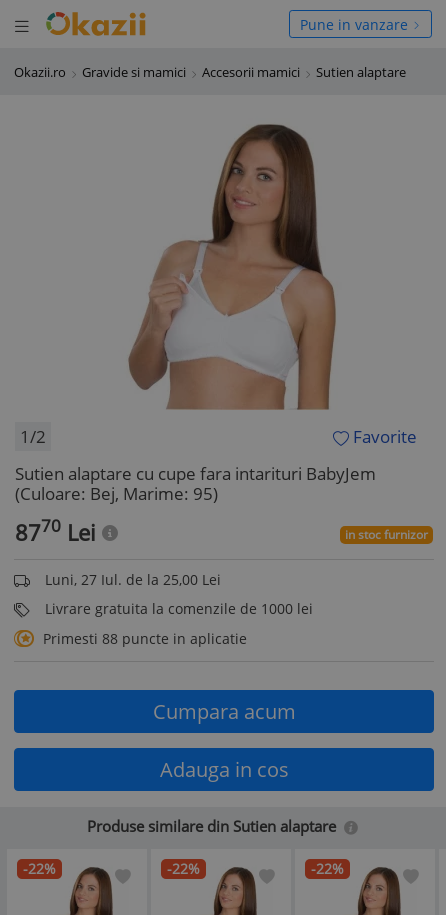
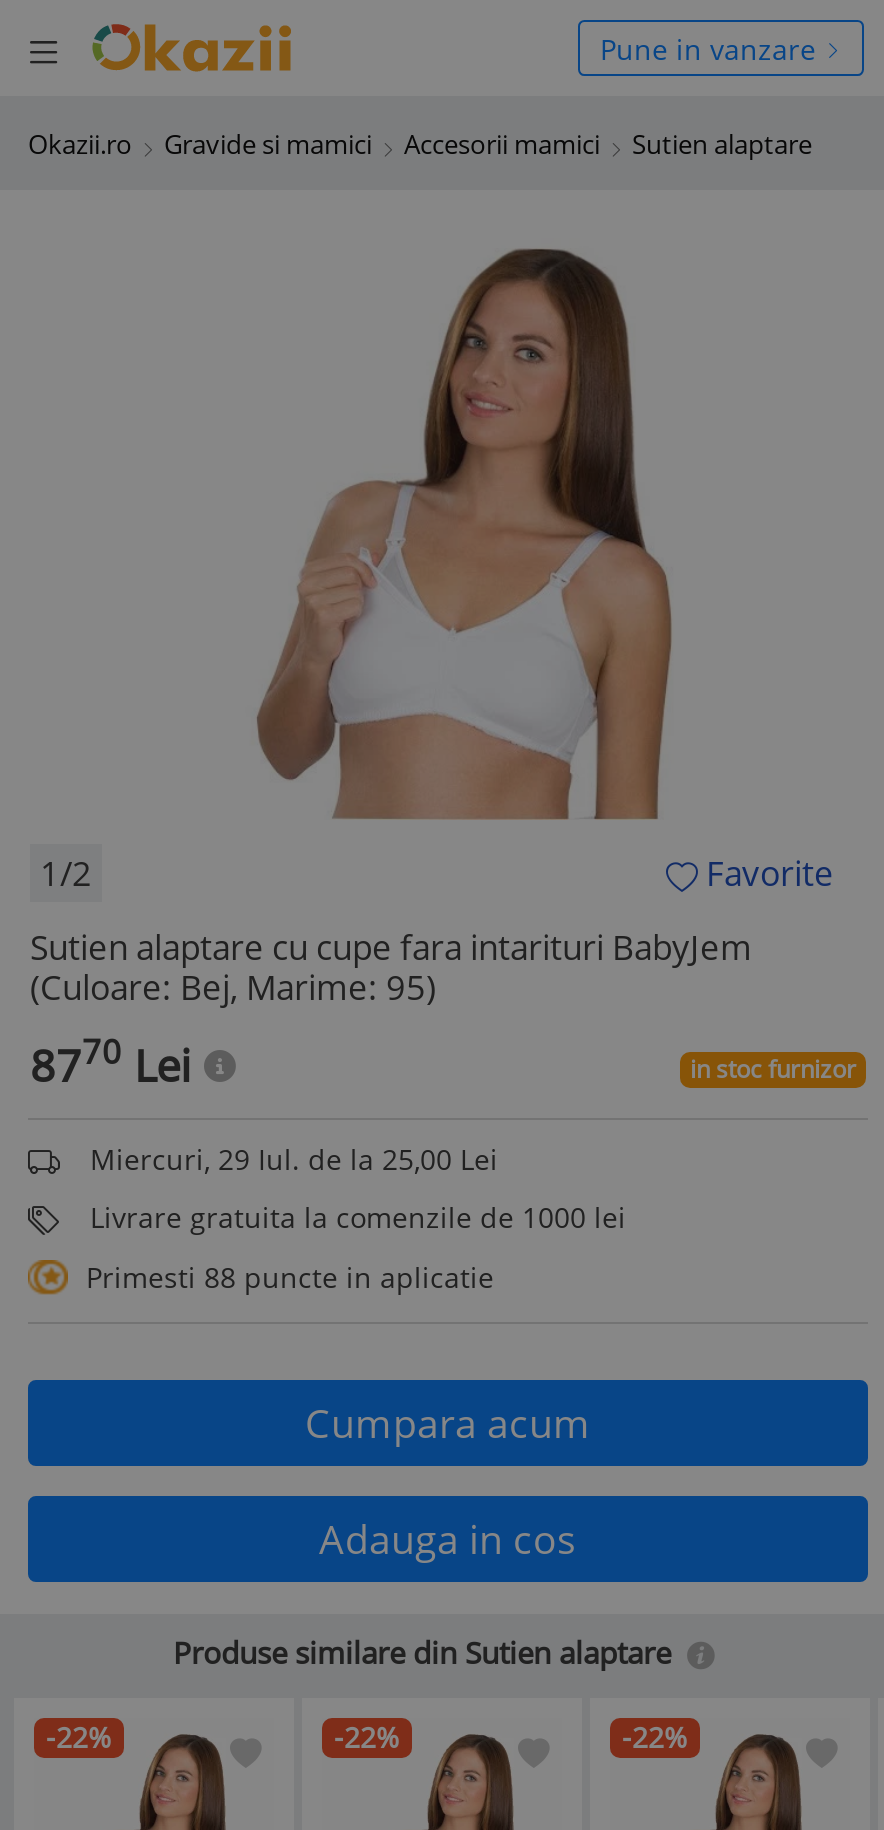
[45,570,221,589] Luni, 27 Iul. de la 25,00 Lei -> [90,1139,498,1177] Miercuri, 29 Iul. de la 25,00 Lei

